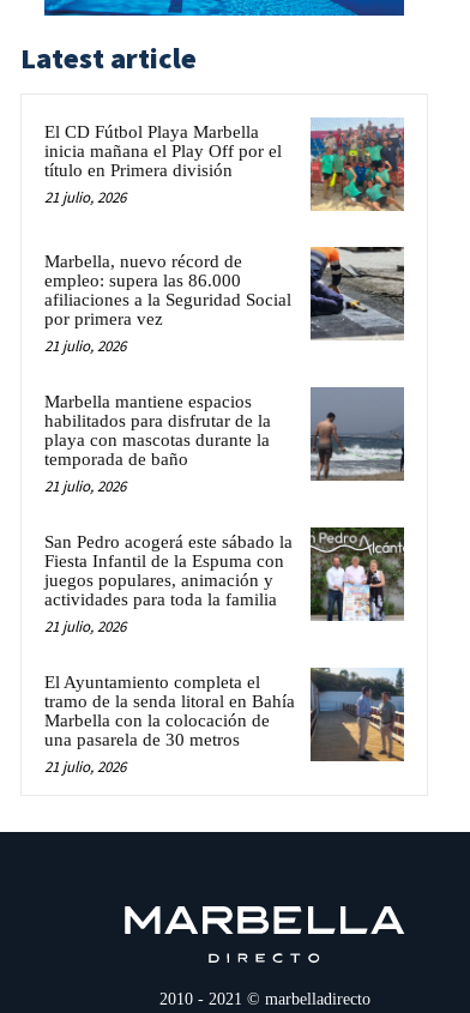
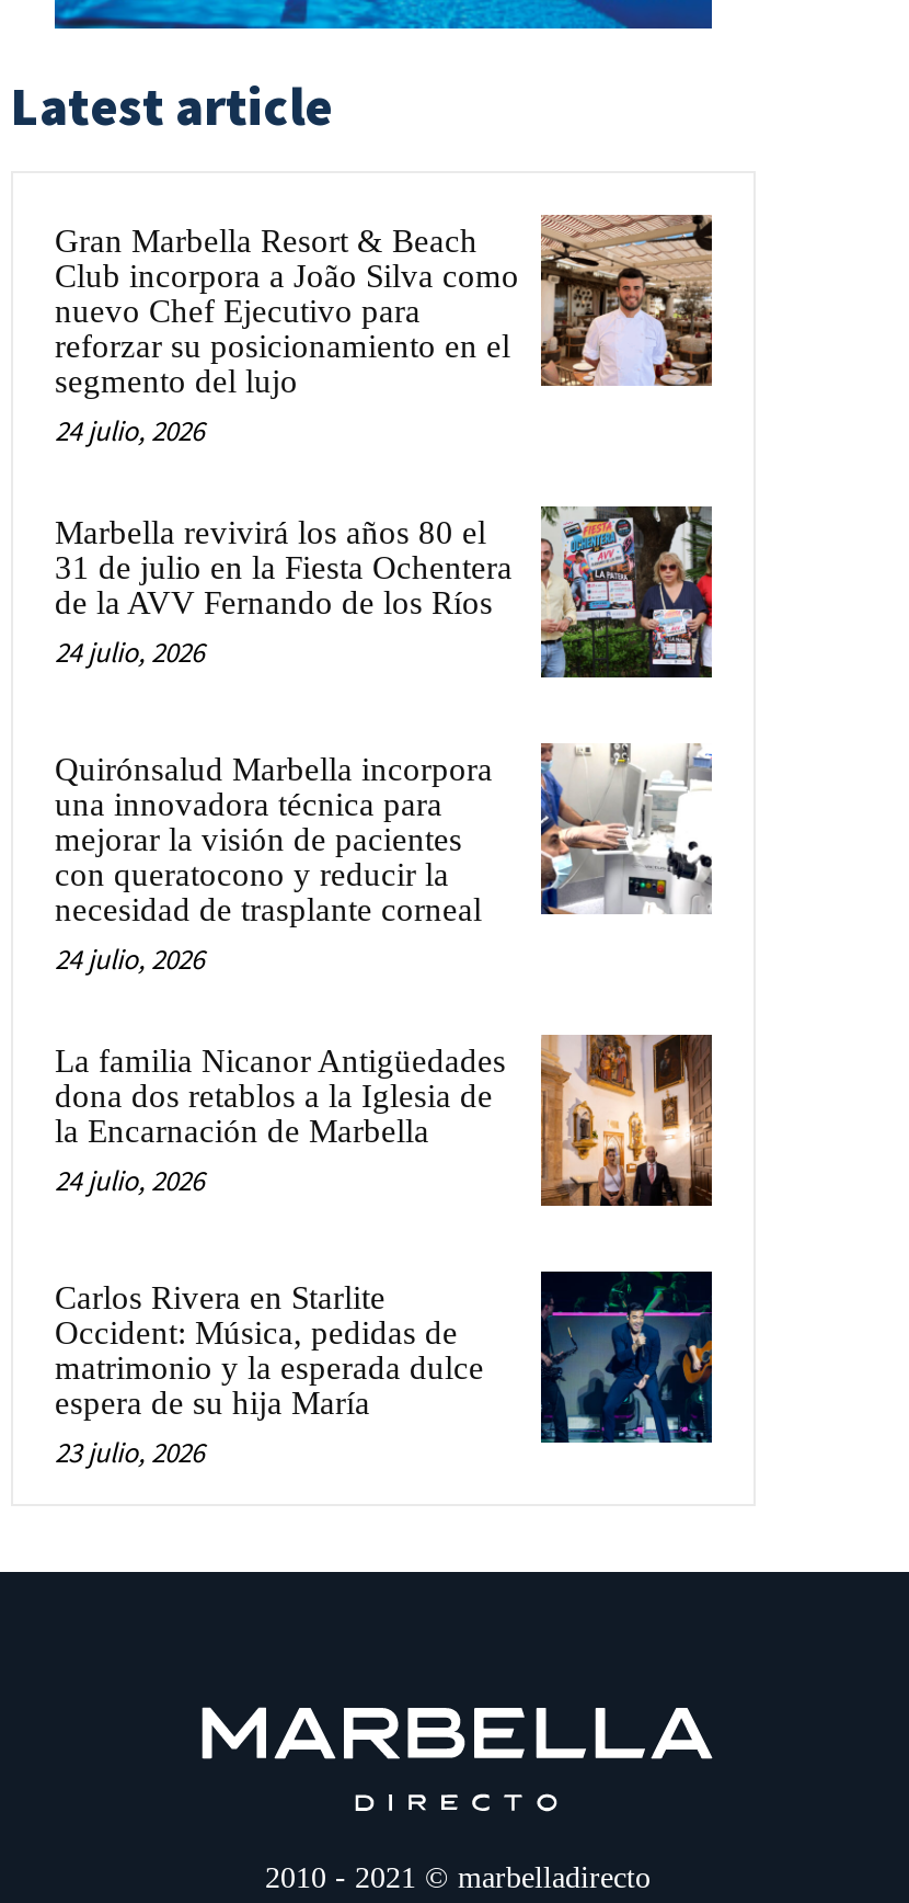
[44,117,404,211] [image] | El CD Fútbol Playa Marbella | inicia mañana el Play Off por el | título en Primera división | 21 julio, 2026 -> [55,213,714,449] [image] | Gran Marbella Resort & Beach | Club incorpora a João Silva como | nuevo Chef Ejecutivo para | reforzar su posicionamiento en el | segmento del lujo | 24 julio, 2026
[44,246,404,356] [image] | Marbella, nuevo récord de | empleo: supera las 86.000 | afiliaciones a la Seguridad Social | por primera vez | 21 julio, 2026 -> [55,502,714,680] [image] | Marbella revivirá los años 80 el | 31 de julio en la Fiesta Ochentera | de la AVV Fernando de los Ríos | 24 julio, 2026
[44,386,405,496] [image] | Marbella mantiene espacios | habilitados para disfrutar de la | playa con mascotas durante la | temporada de baño | 21 julio, 2026 -> [55,741,712,978] [image] | Quirónsalud Marbella incorpora | una innovadora técnica para | mejorar la visión de pacientes | con queratocono y reducir la | necesidad de trasplante corneal | 24 julio, 2026
[44,526,405,636] [image] | San Pedro acogerá este sábado la | Fiesta Infantil de la Espuma con | juegos populares, animación y | actividades para toda la familia | 21 julio, 2026 -> [55,1015,714,1208] [image] | La familia Nicanor Antigüedades | dona dos retablos a la Iglesia de | la Encarnación de Marbella | 24 julio, 2026
[44,667,405,777] [image] | El Ayuntamiento completa el | tramo de la senda litoral en Bahía | Marbella con la colocación de | una pasarela de 30 metros | 21 julio, 2026 -> [55,1269,714,1471] [image] | Carlos Rivera en Starlite | Occident: Música, pedidas de | matrimonio y la esperada dulce | espera de su hija María | 23 julio, 2026

